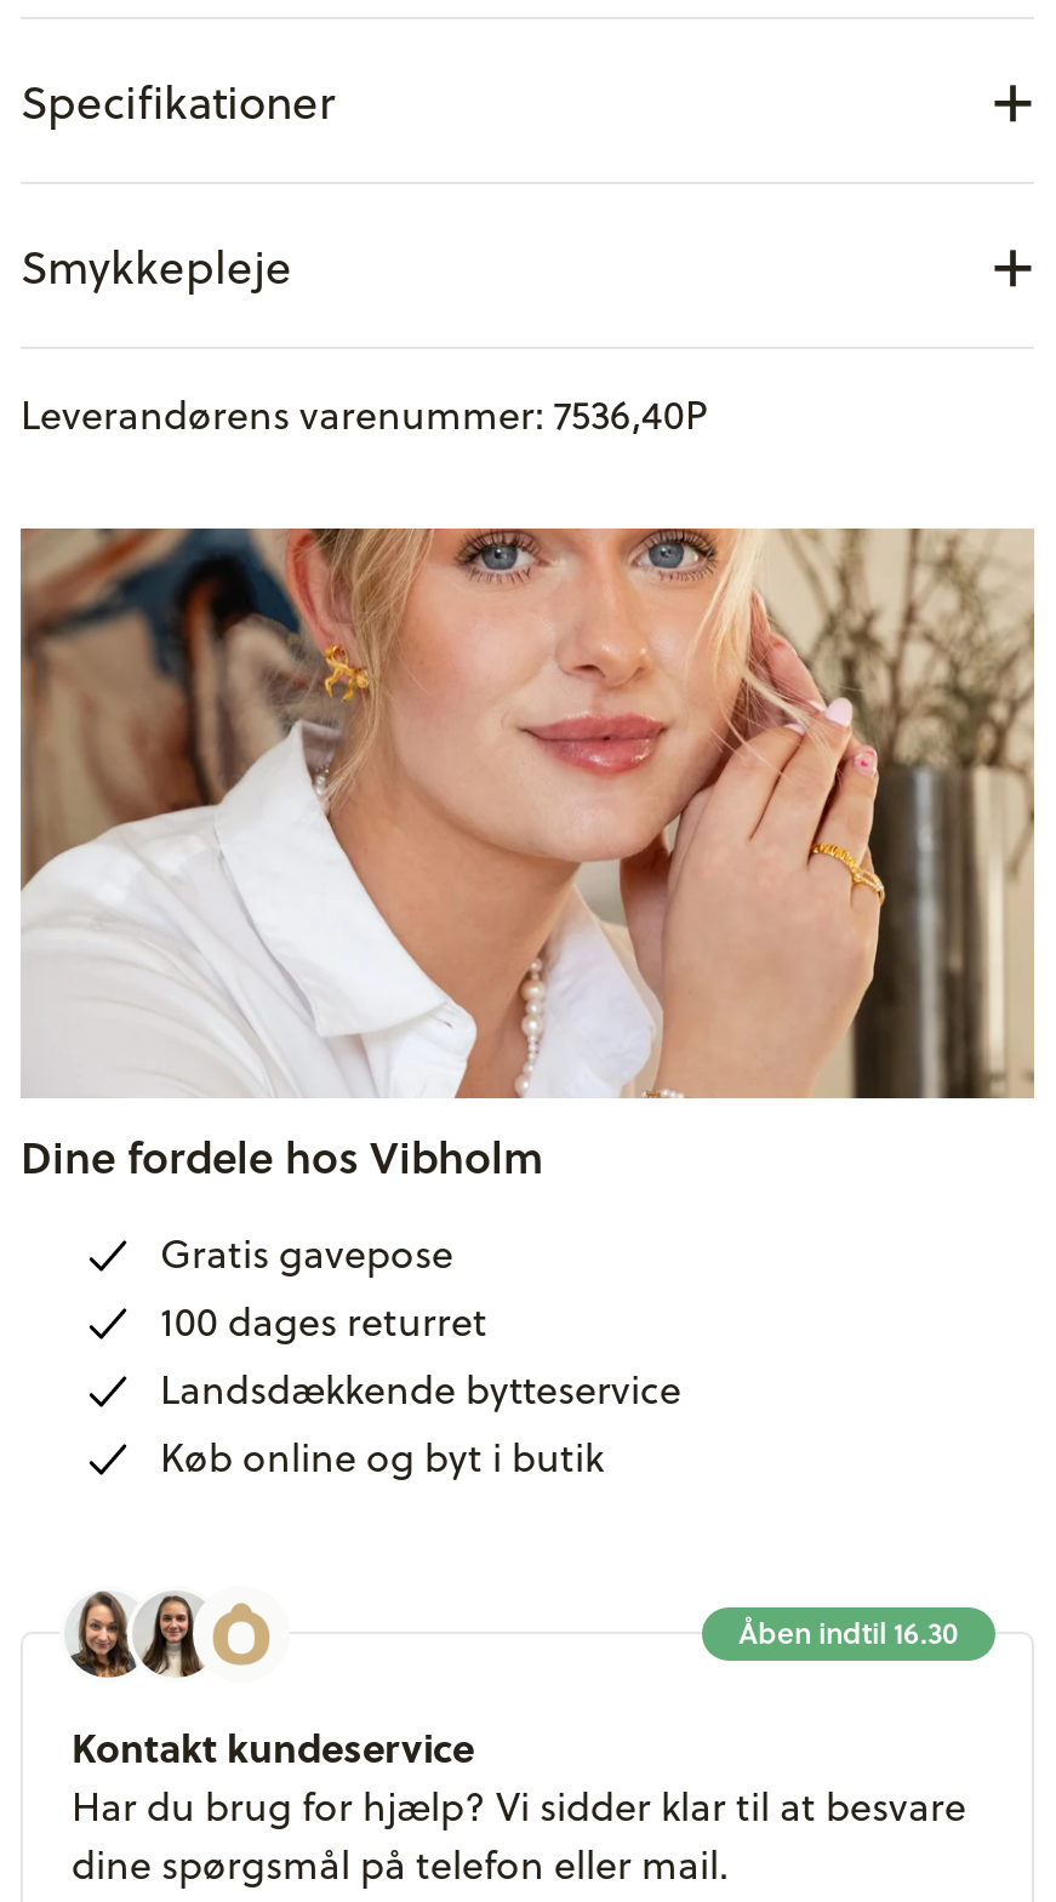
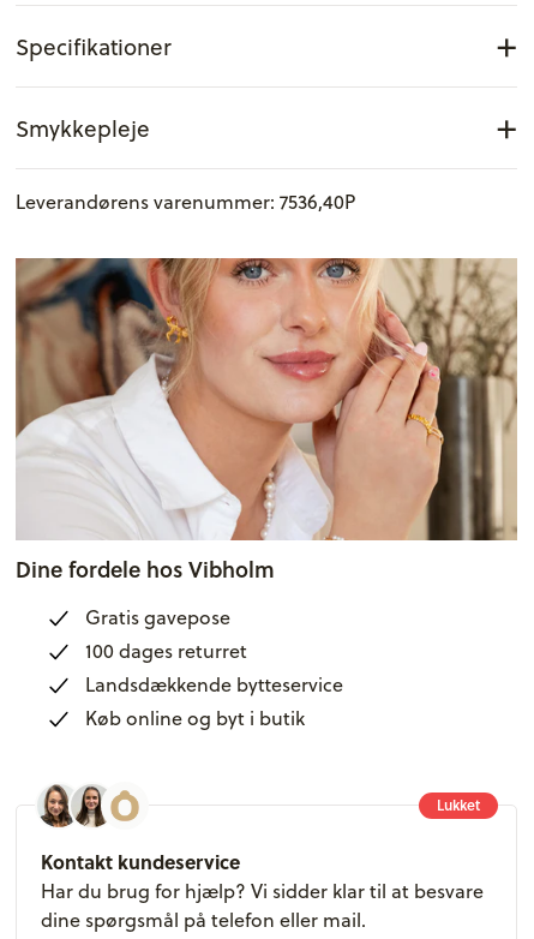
[738,1613,959,1654] Åben indtil 16.30 -> [437,795,480,816] Lukket

